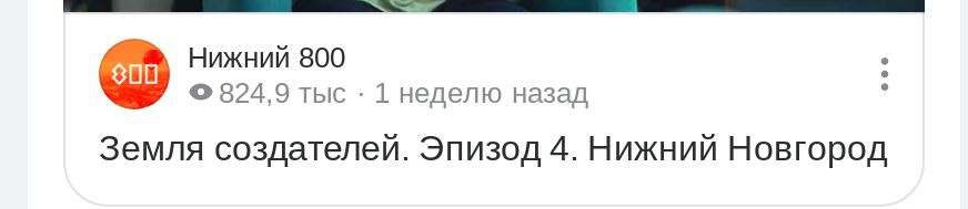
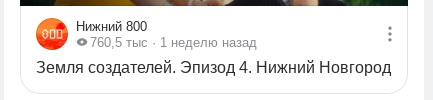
[219,76,589,109] 824,9 тыс · 1 неделю назад -> [90,34,257,49] 760,5 тыс · 1 неделю назад

